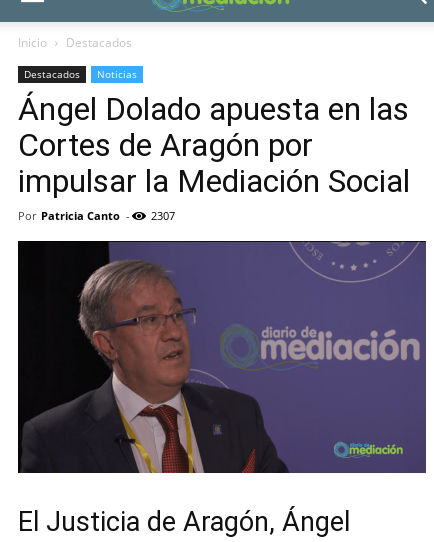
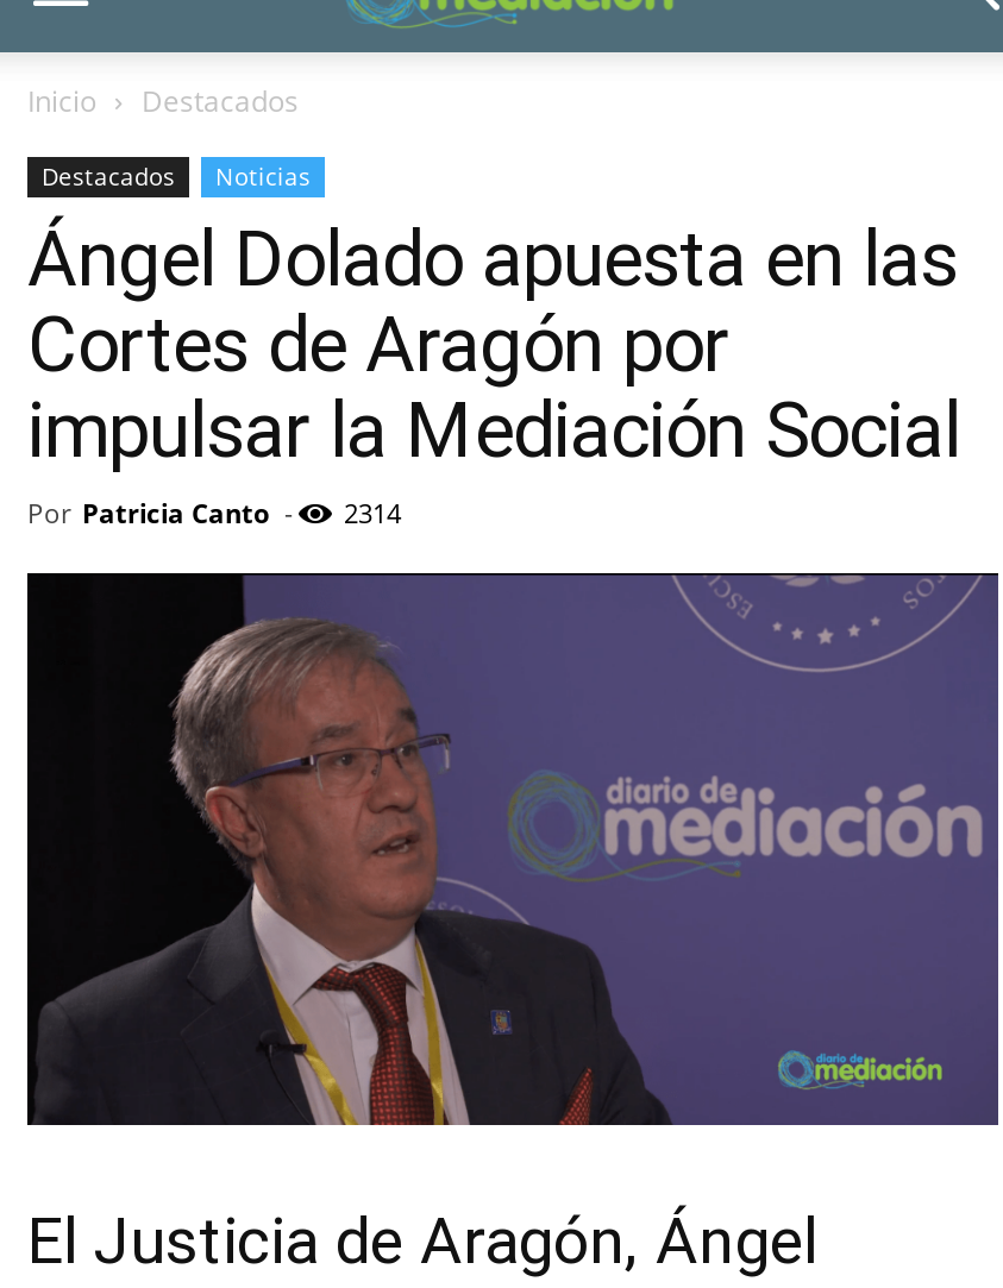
[18,208,175,223] Por Patricia Canto - 2307 -> [27,495,401,530] Por Patricia Canto - 2314

